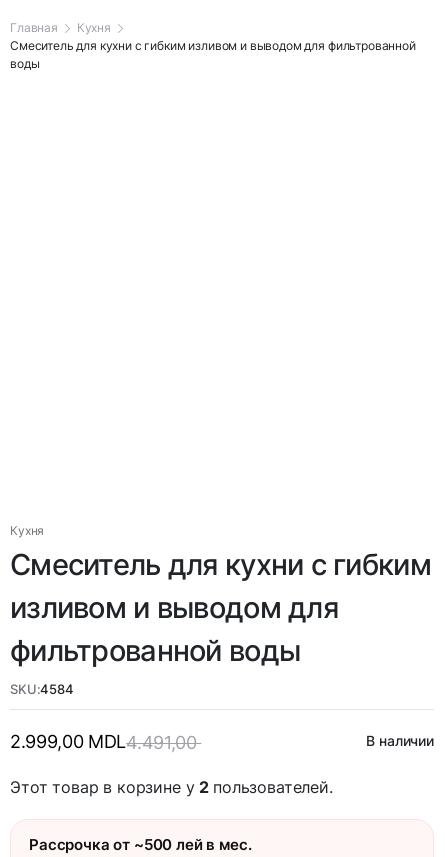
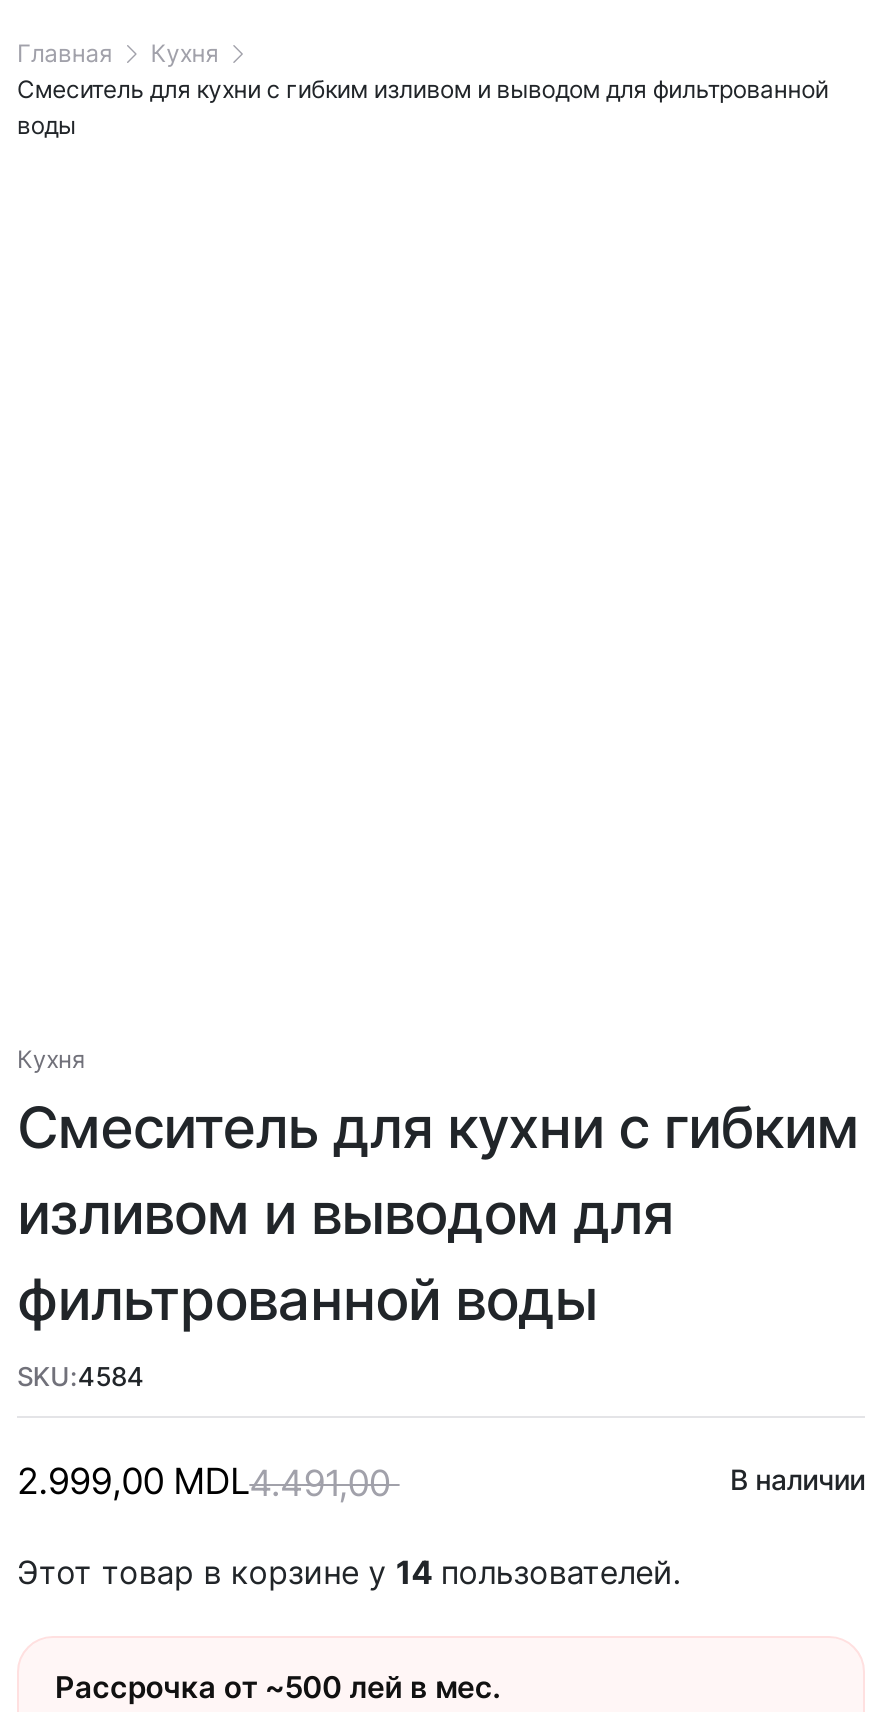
[10,777,333,797] Этот товар в корзине у 2 пользователей. -> [17,1552,680,1592] Этот товар в корзине у 14 пользователей.

